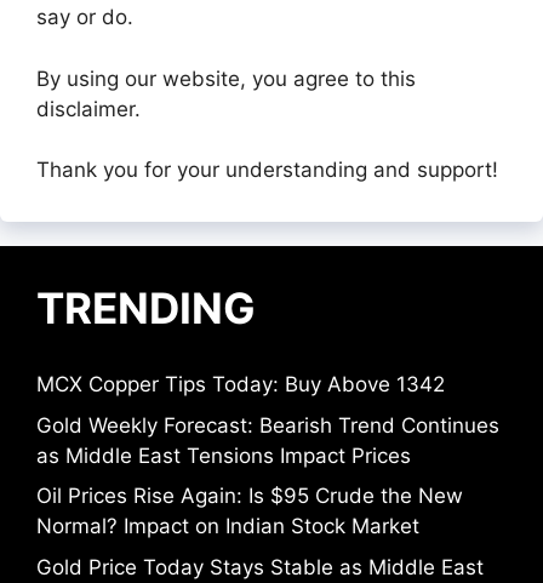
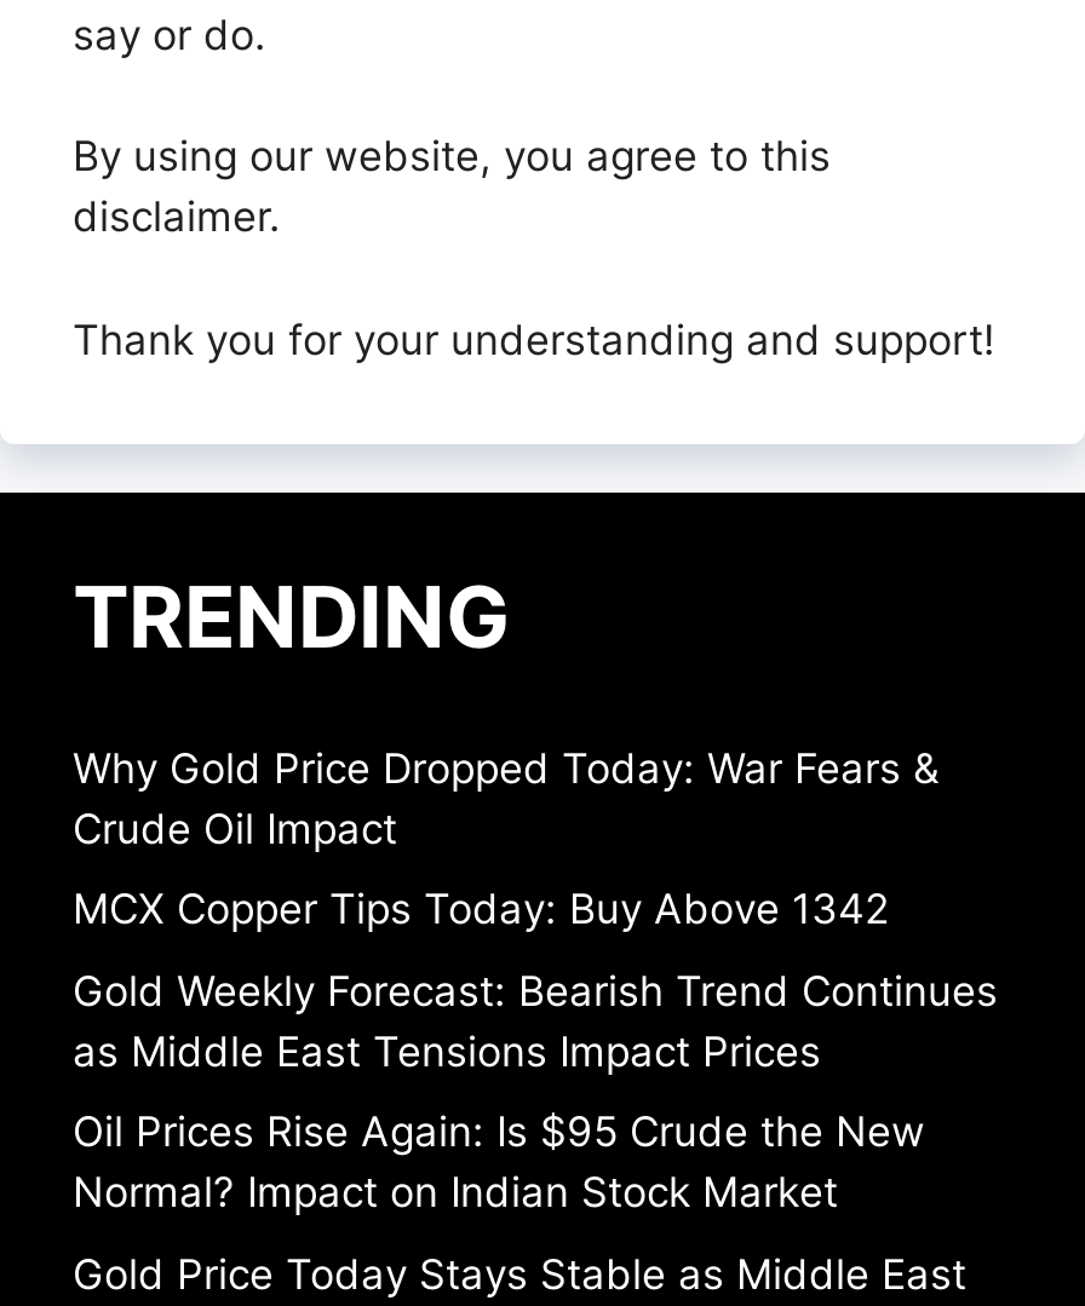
none -> [73,744,940,853] Why Gold Price Dropped Today: War Fears & | Crude Oil Impact

